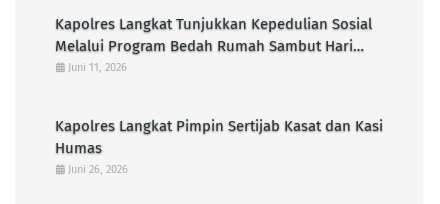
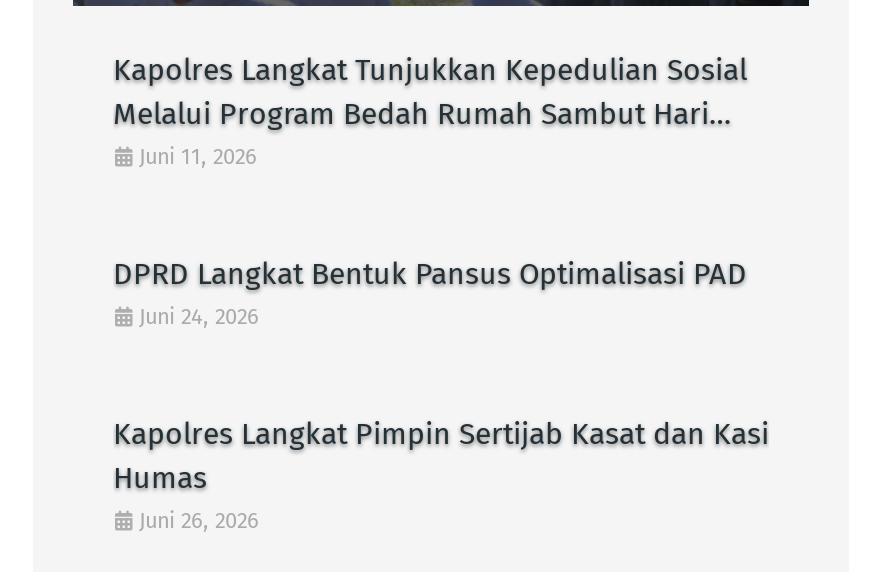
none -> [113,256,747,330] DPRD Langkat Bentuk Pansus Optimalisasi PAD | Juni 24, 2026

